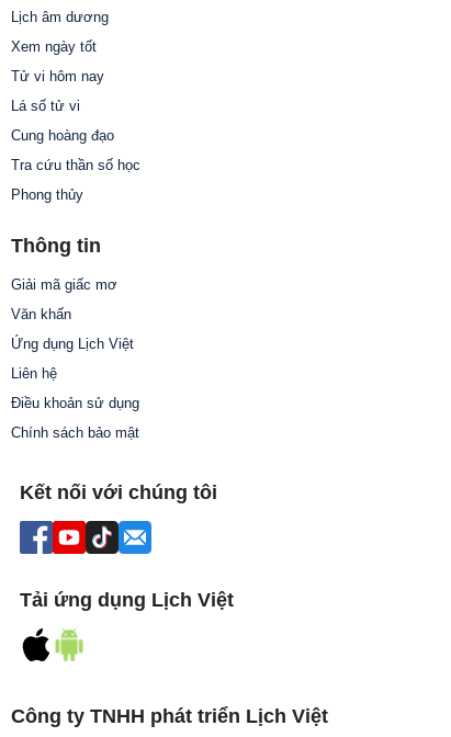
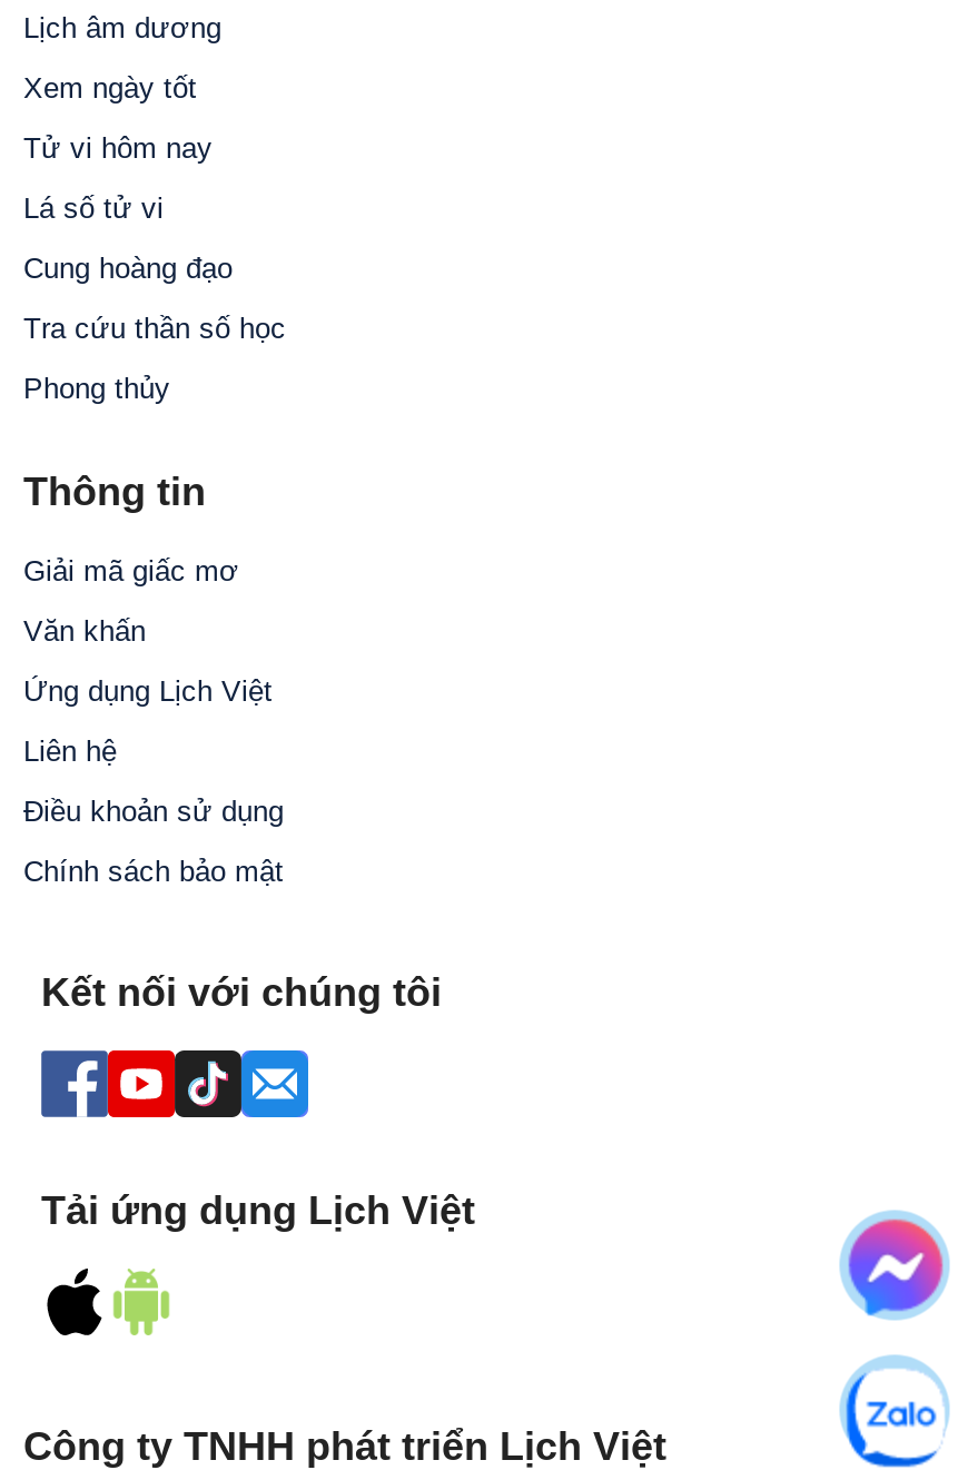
none -> [838,1208,951,1322] [image]
none -> [838,1353,951,1469] [image]

